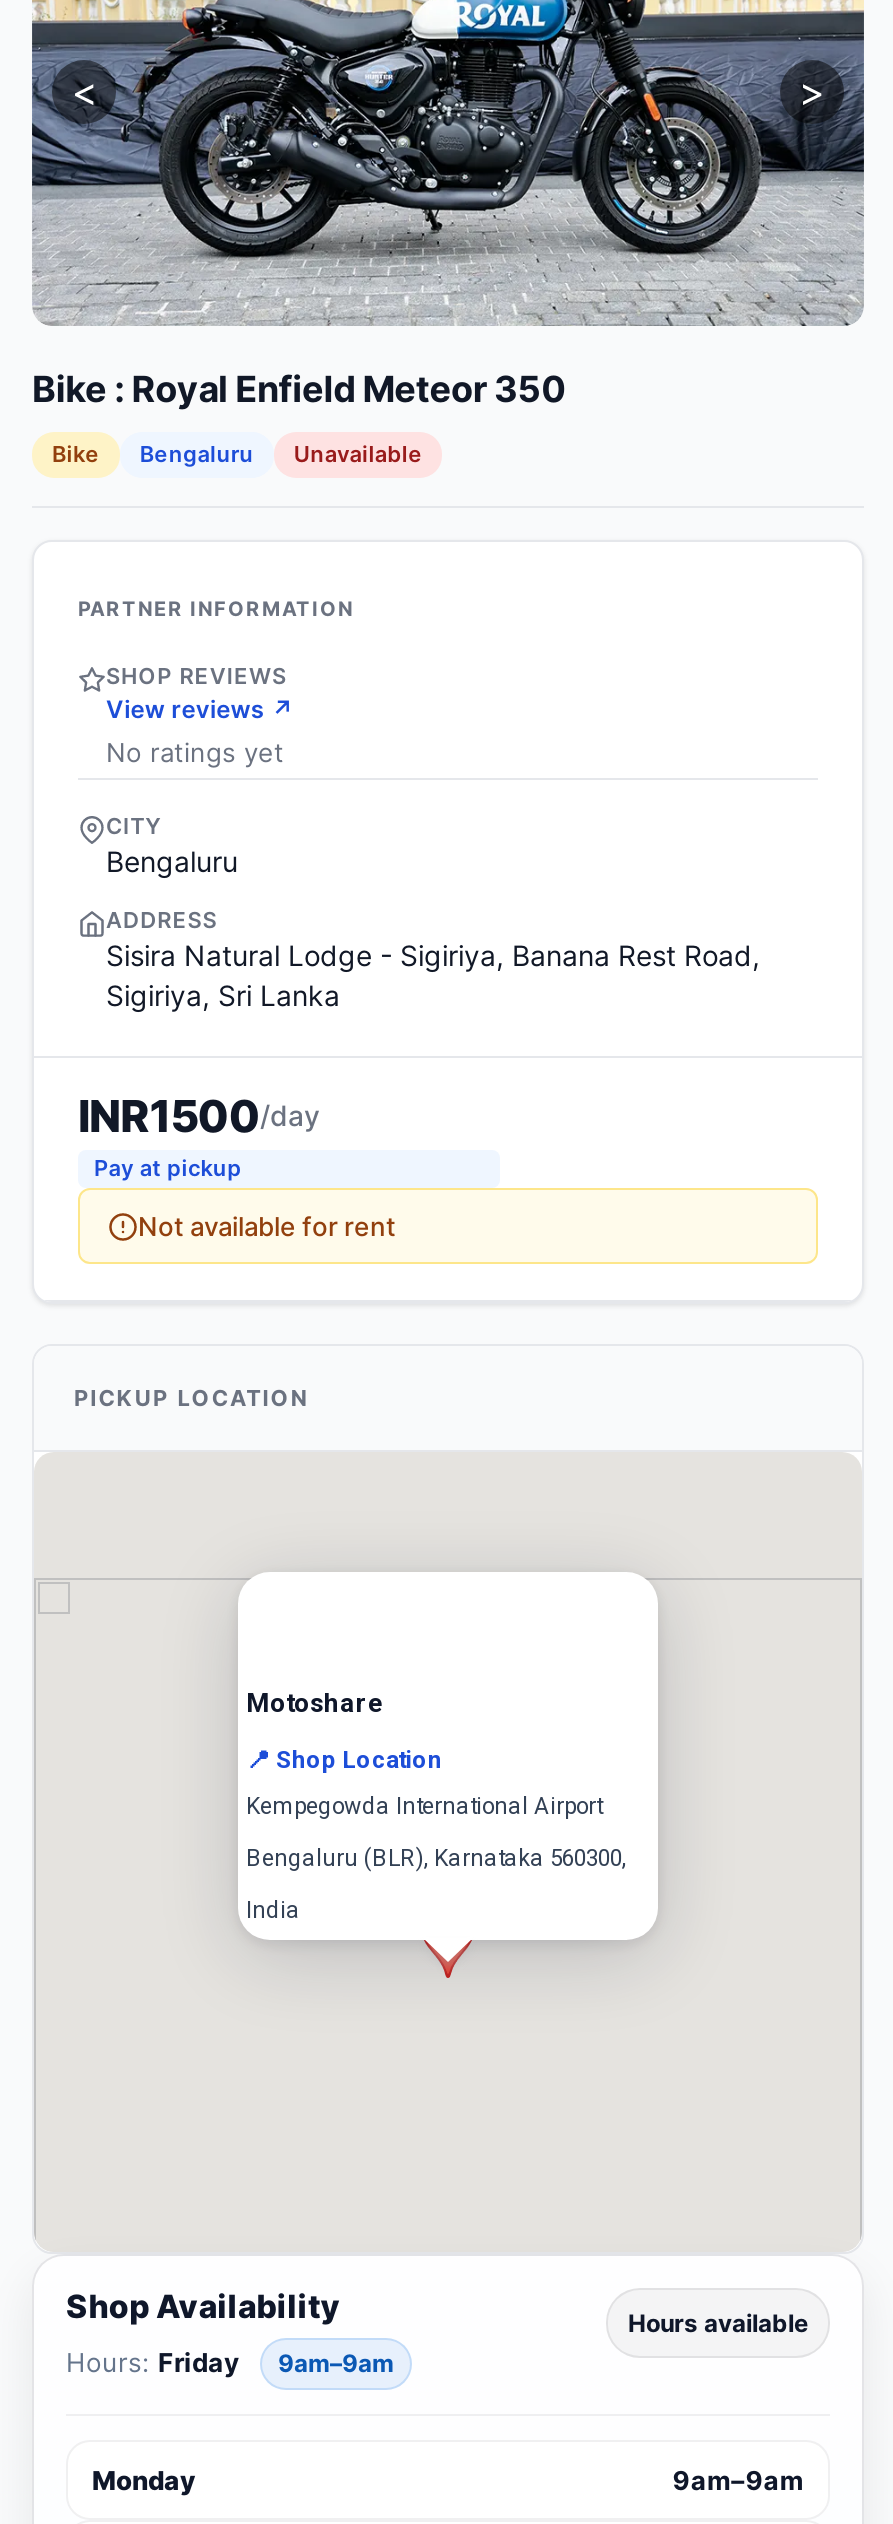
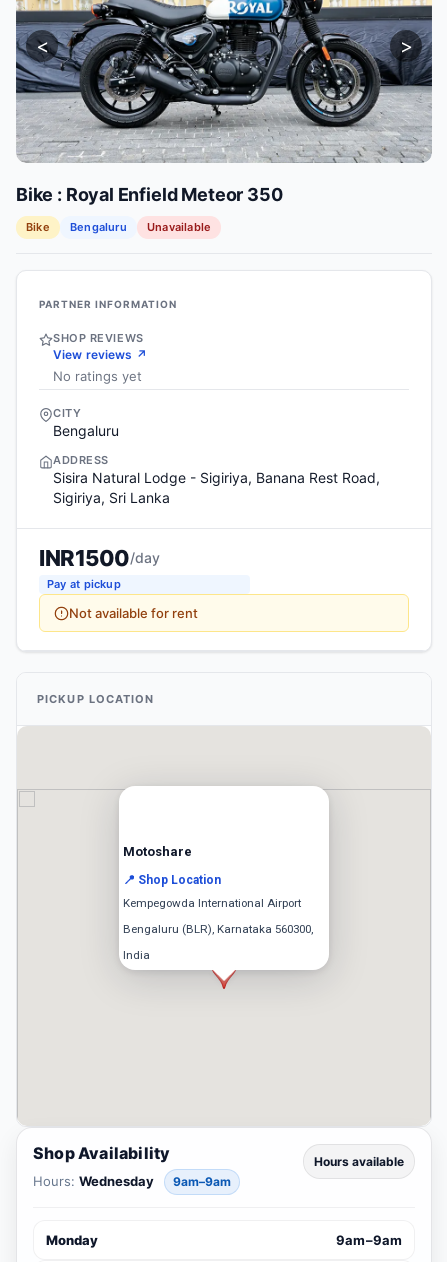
[66,2346,240,2378] Hours: Friday -> [33,1173,154,1189] Hours: Wednesday

